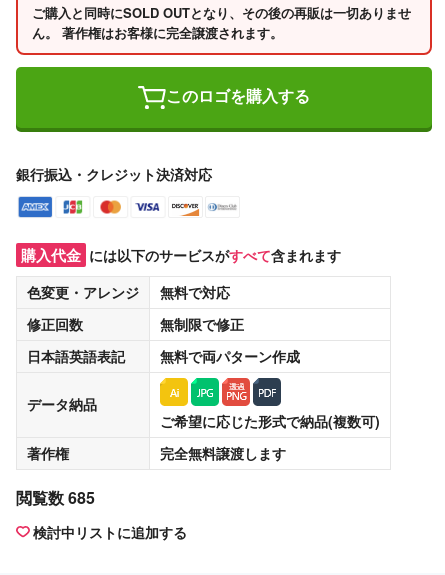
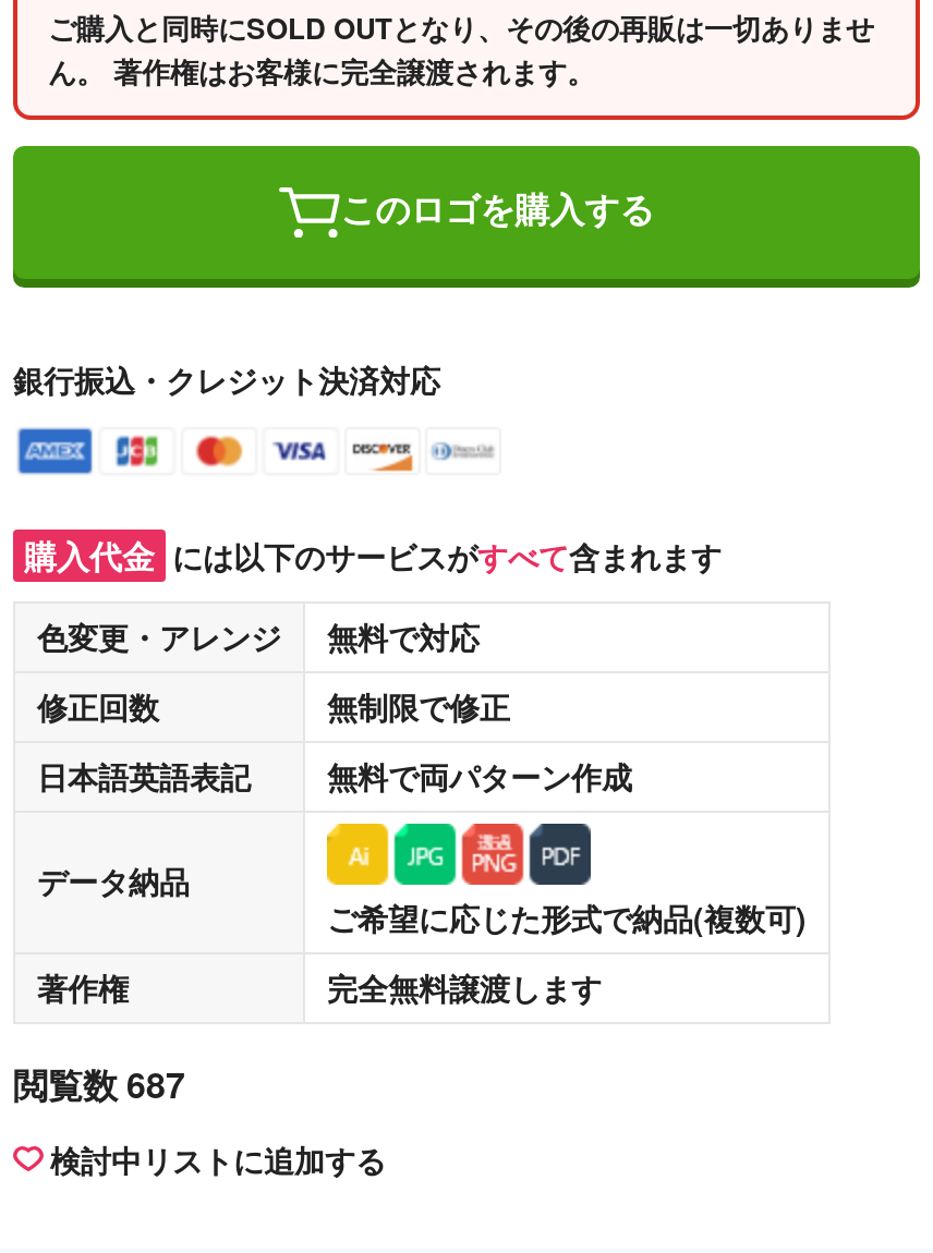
[16,486,95,509] 閲覧数 685 -> [13,1059,185,1109] 閲覧数 687

